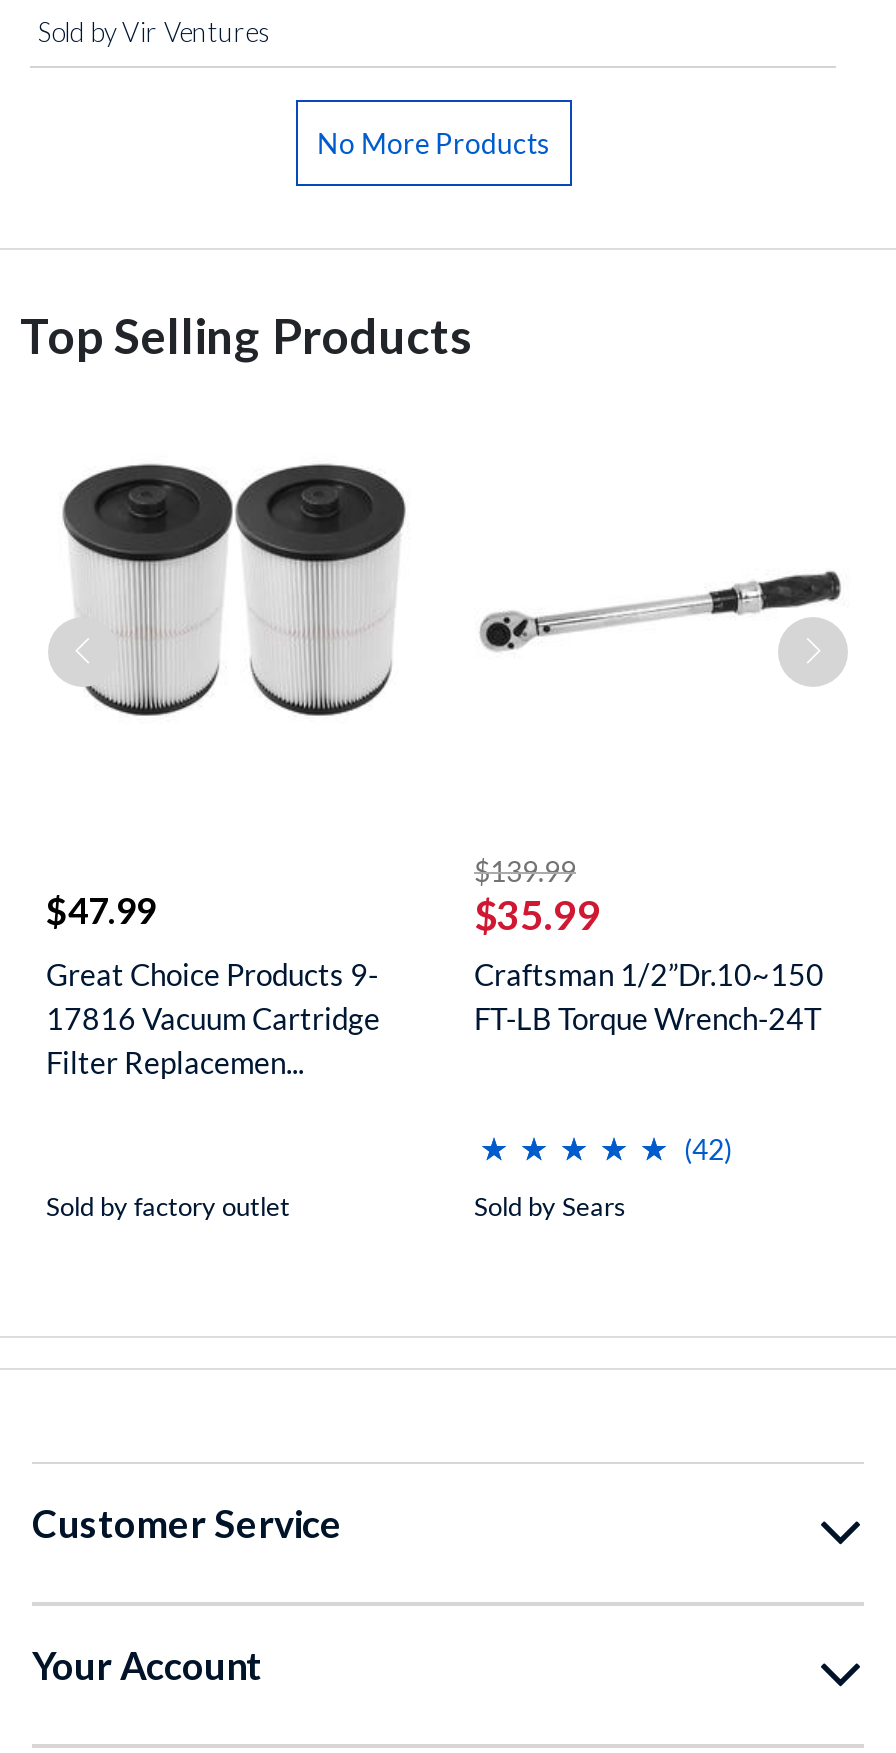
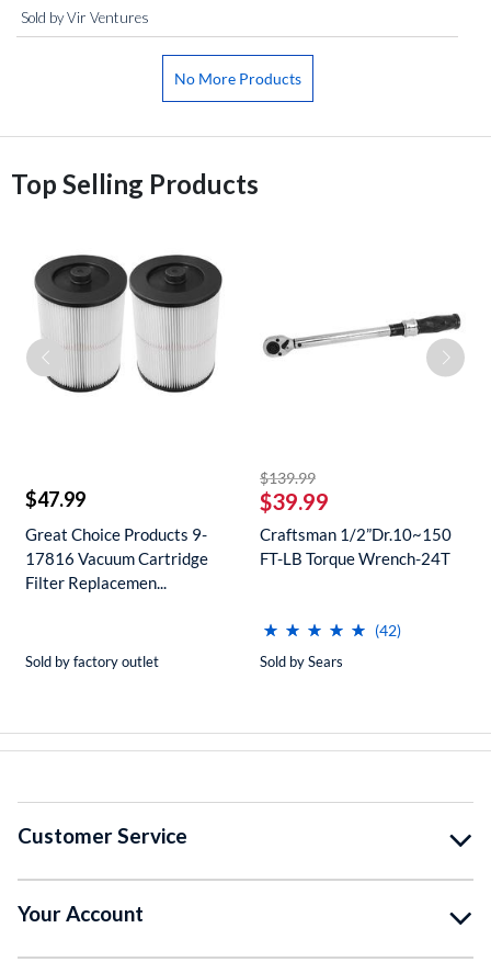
[474,890,600,938] $35.99 -> [260,488,329,514] $39.99

